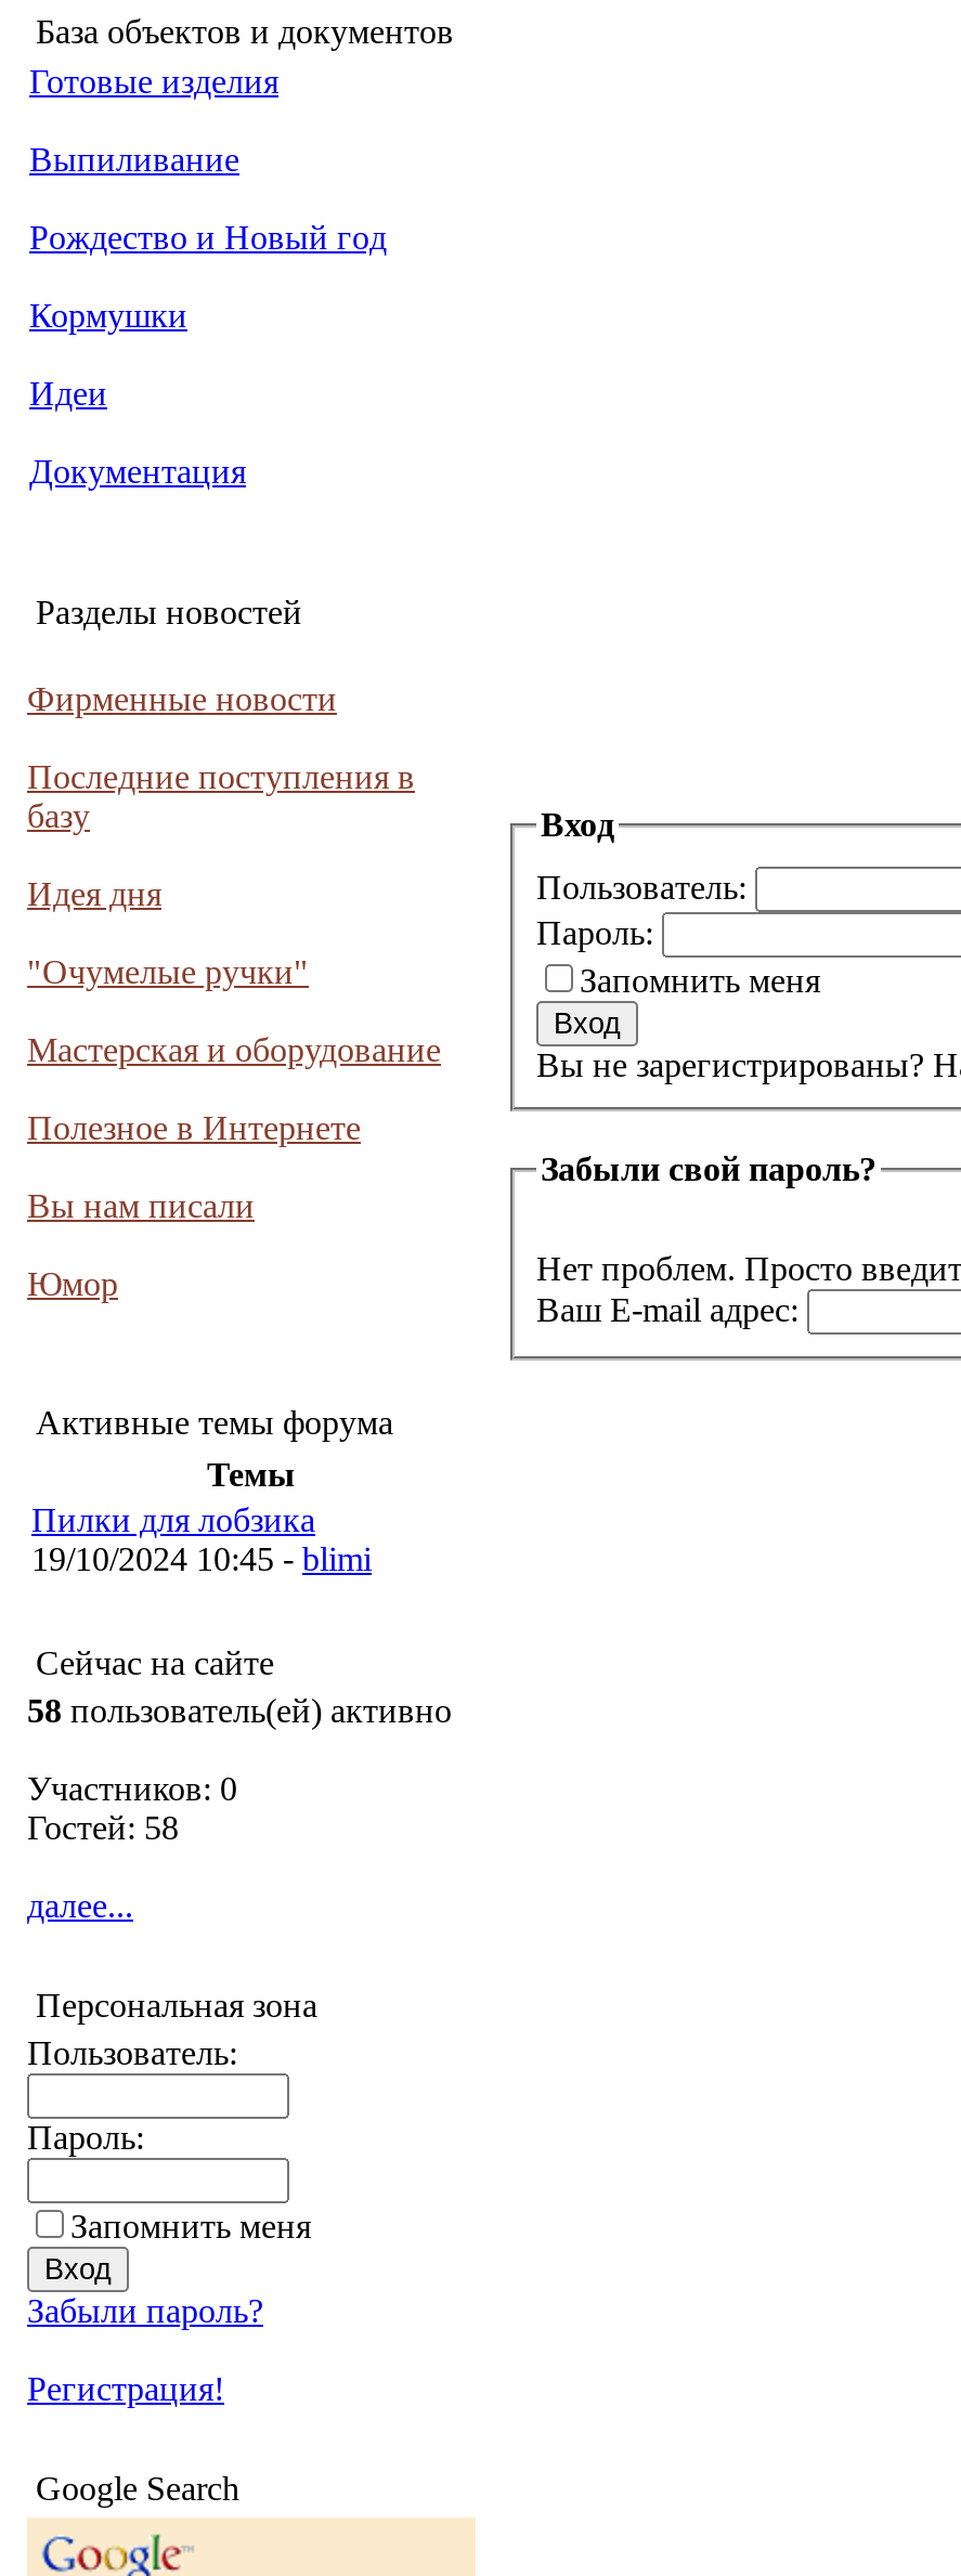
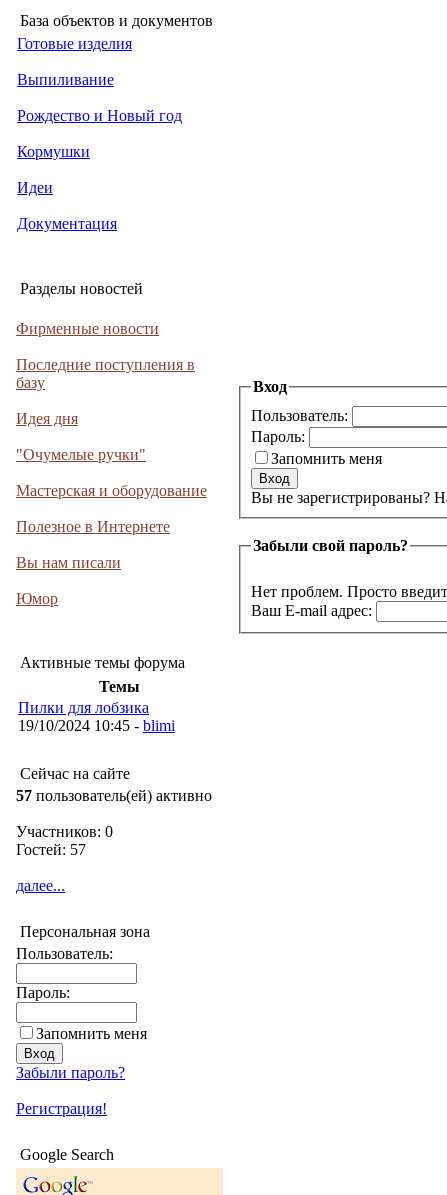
[27,1692,452,1729] 58 пользователь(ей) активно -> [16,787,212,804] 57 пользователь(ей) активно
[27,1809,179,1846] Гостей: 58 -> [16,841,86,858] Гостей: 57

